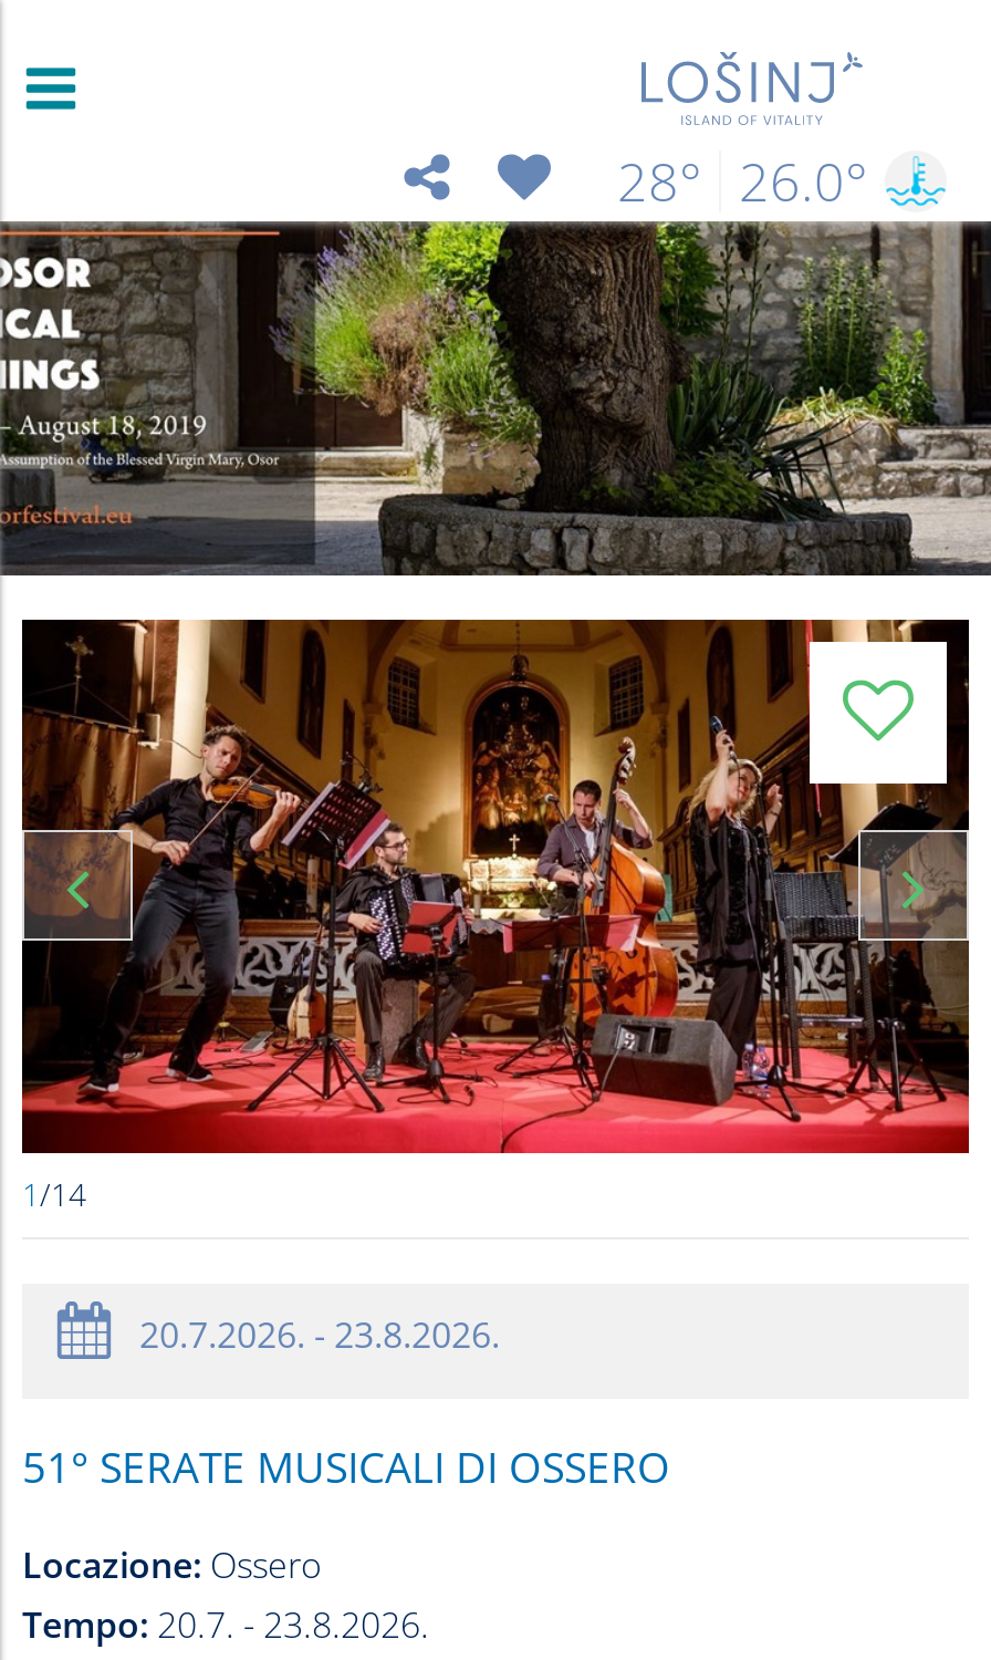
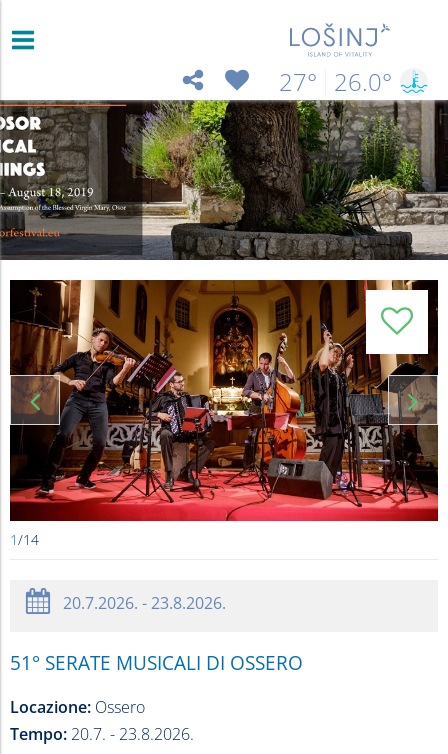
[617,143,867,216] 28° 26.0° -> [279,64,392,97] 27° 26.0°

